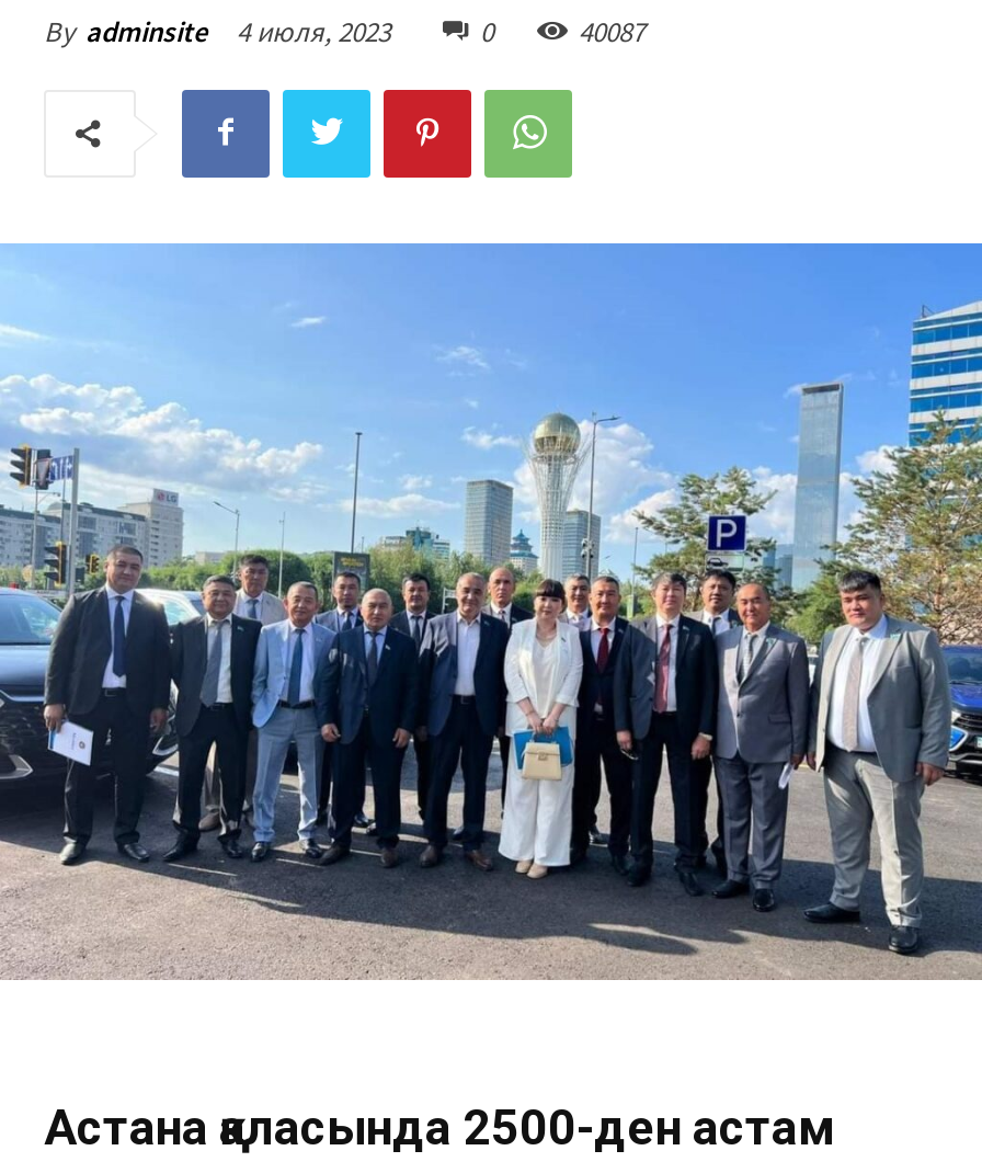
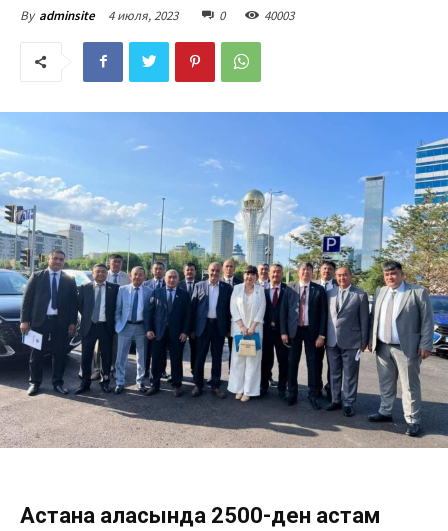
[579,12,644,50] 40087 -> [264,7,294,24] 40003

